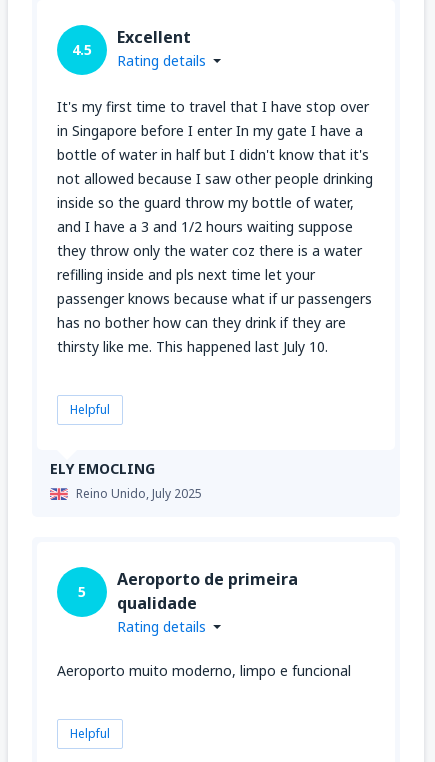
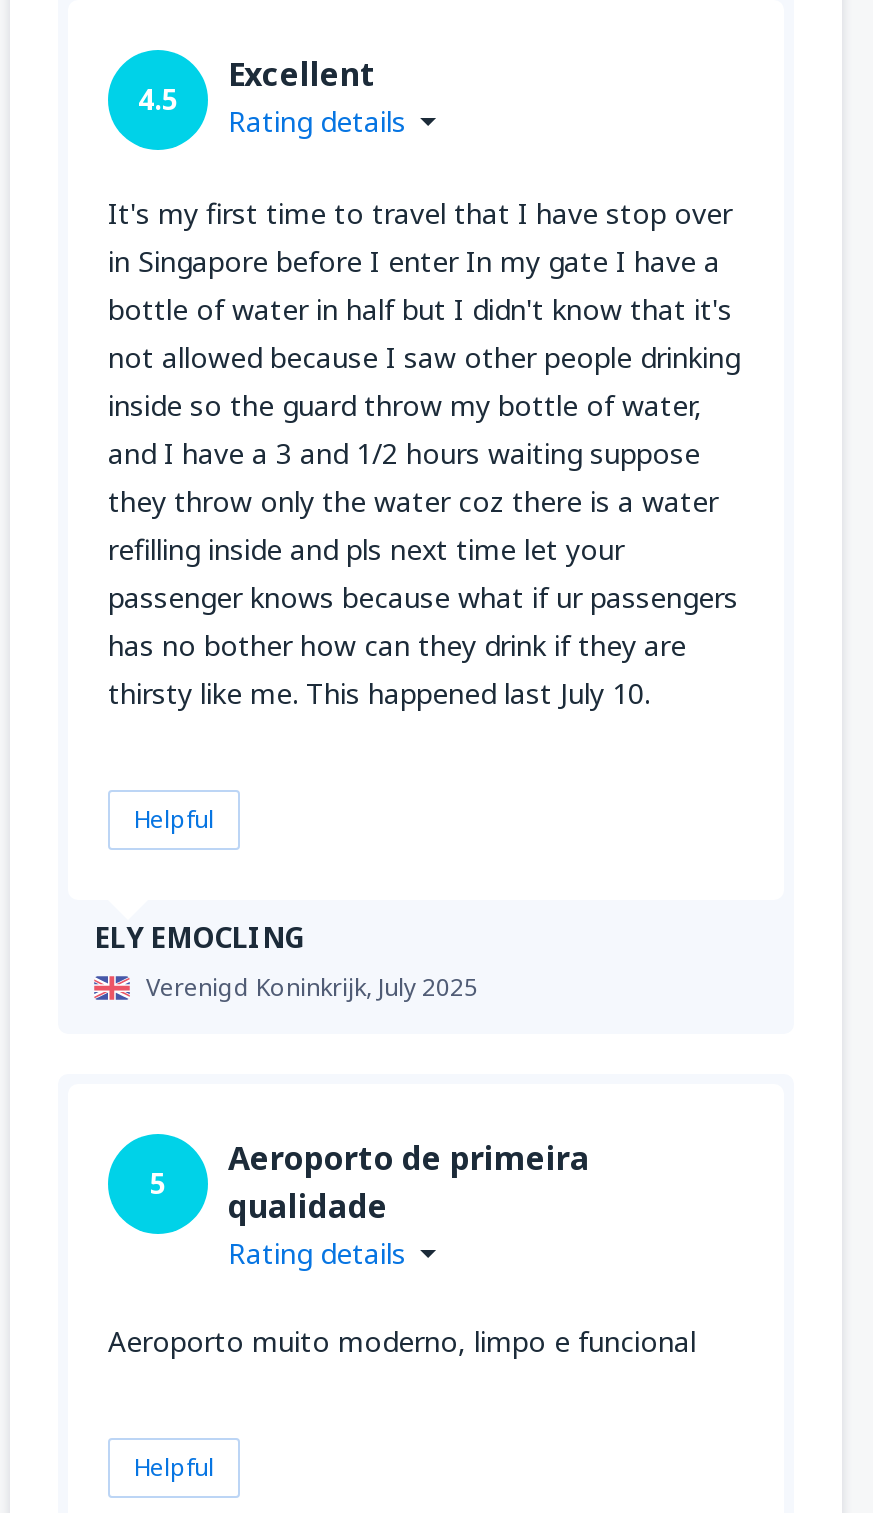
[76,484,202,501] Reino Unido, July 2025 -> [146,969,478,1003] Verenigd Koninkrijk, July 2025

